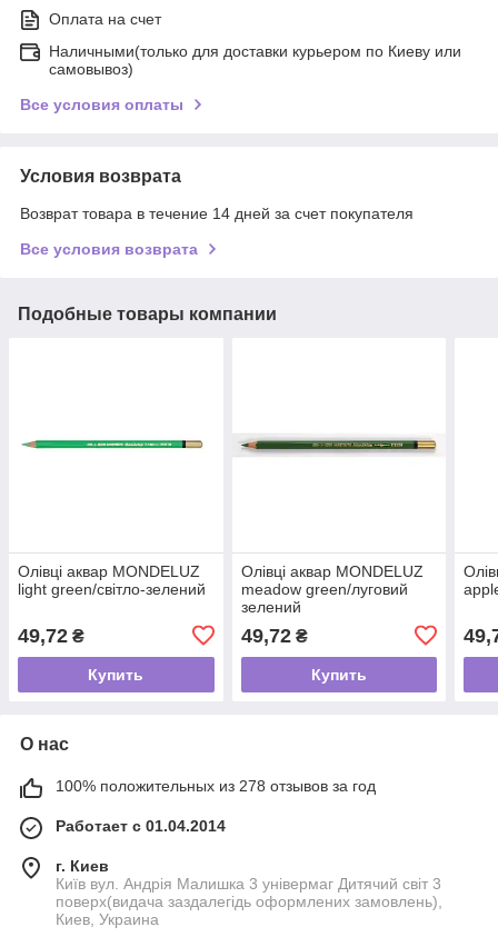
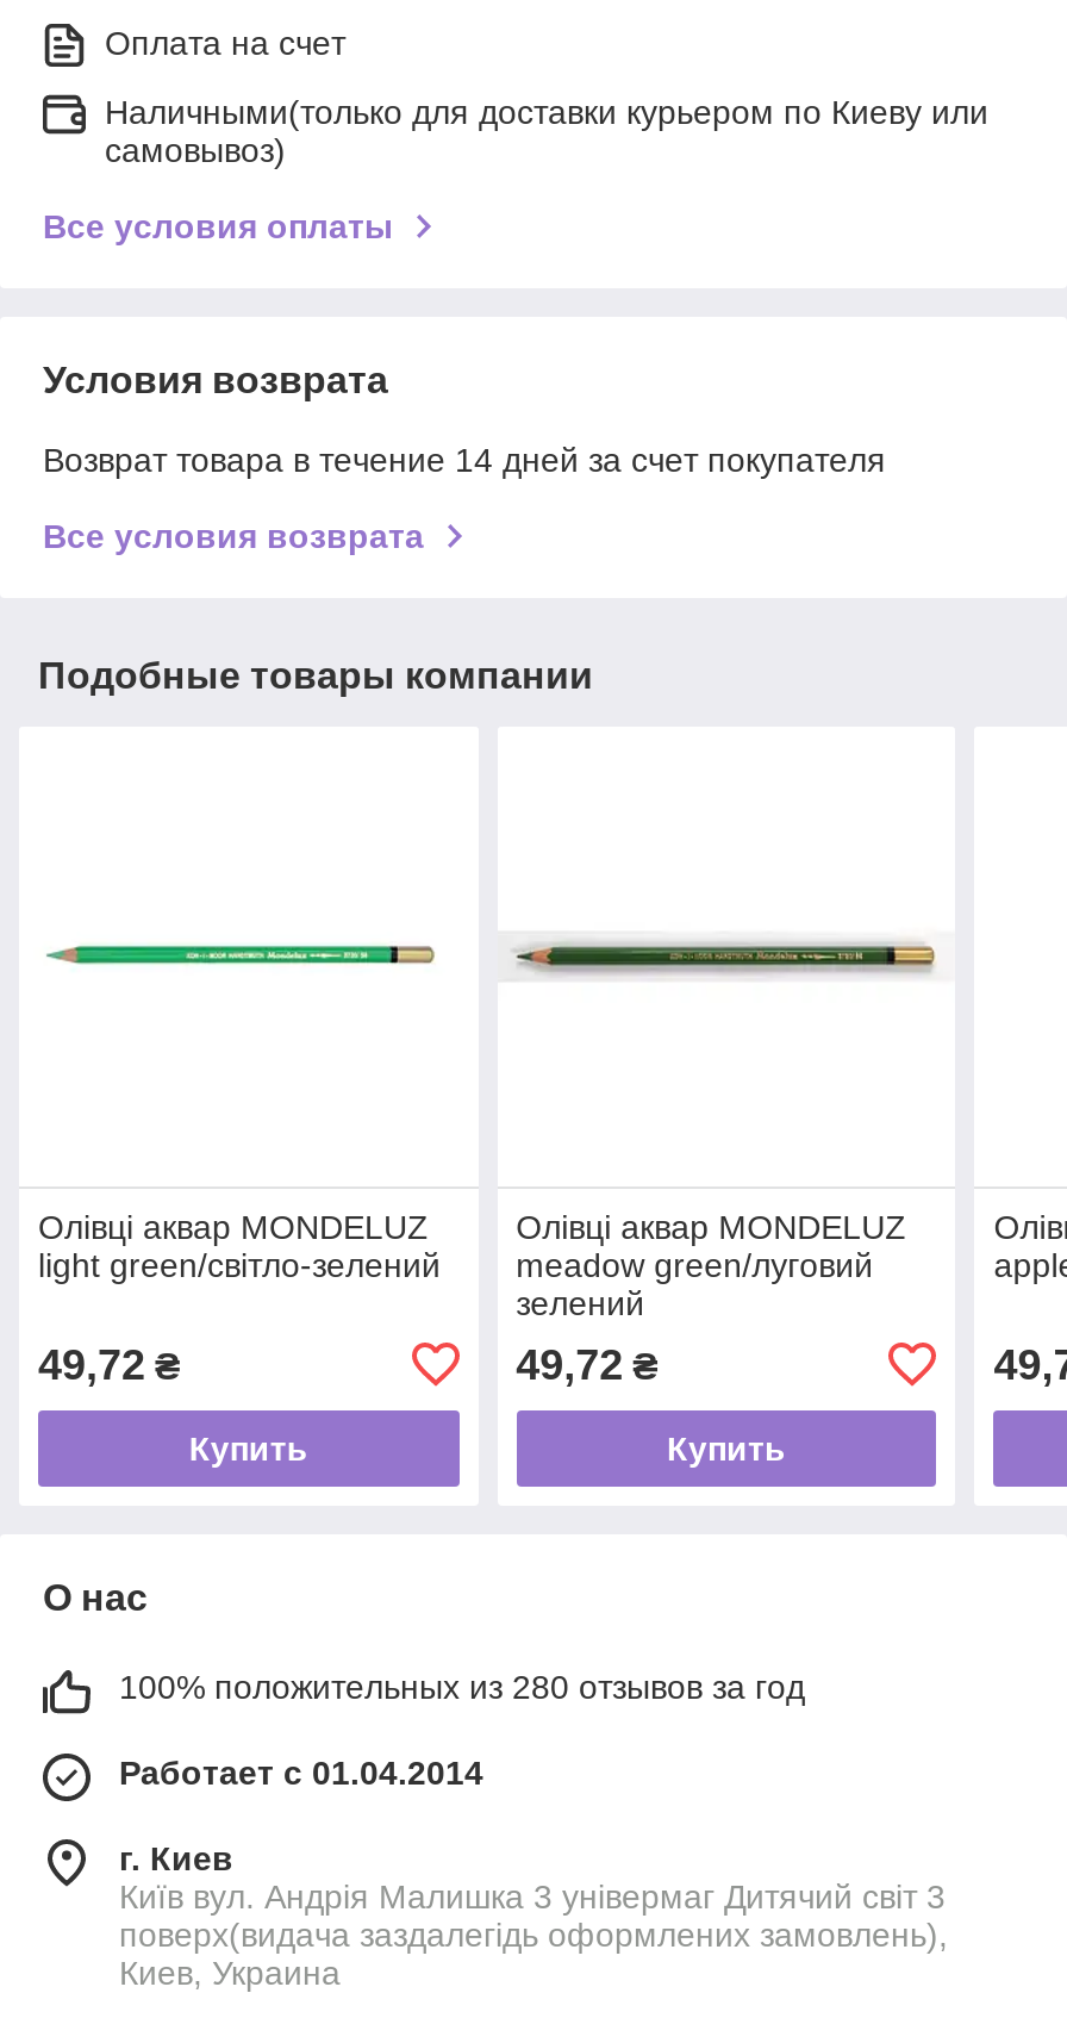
[56,777,376,795] 100% положительных из 278 отзывов за год -> [119,1667,805,1705] 100% положительных из 280 отзывов за год

